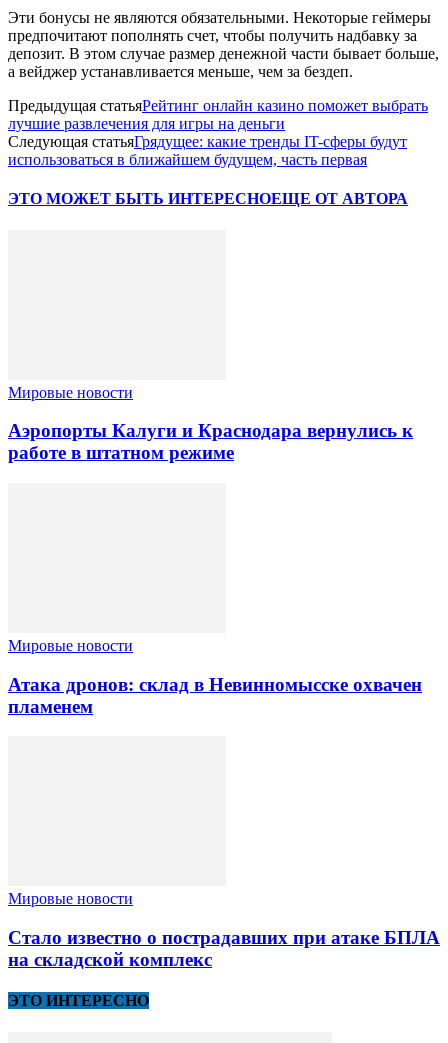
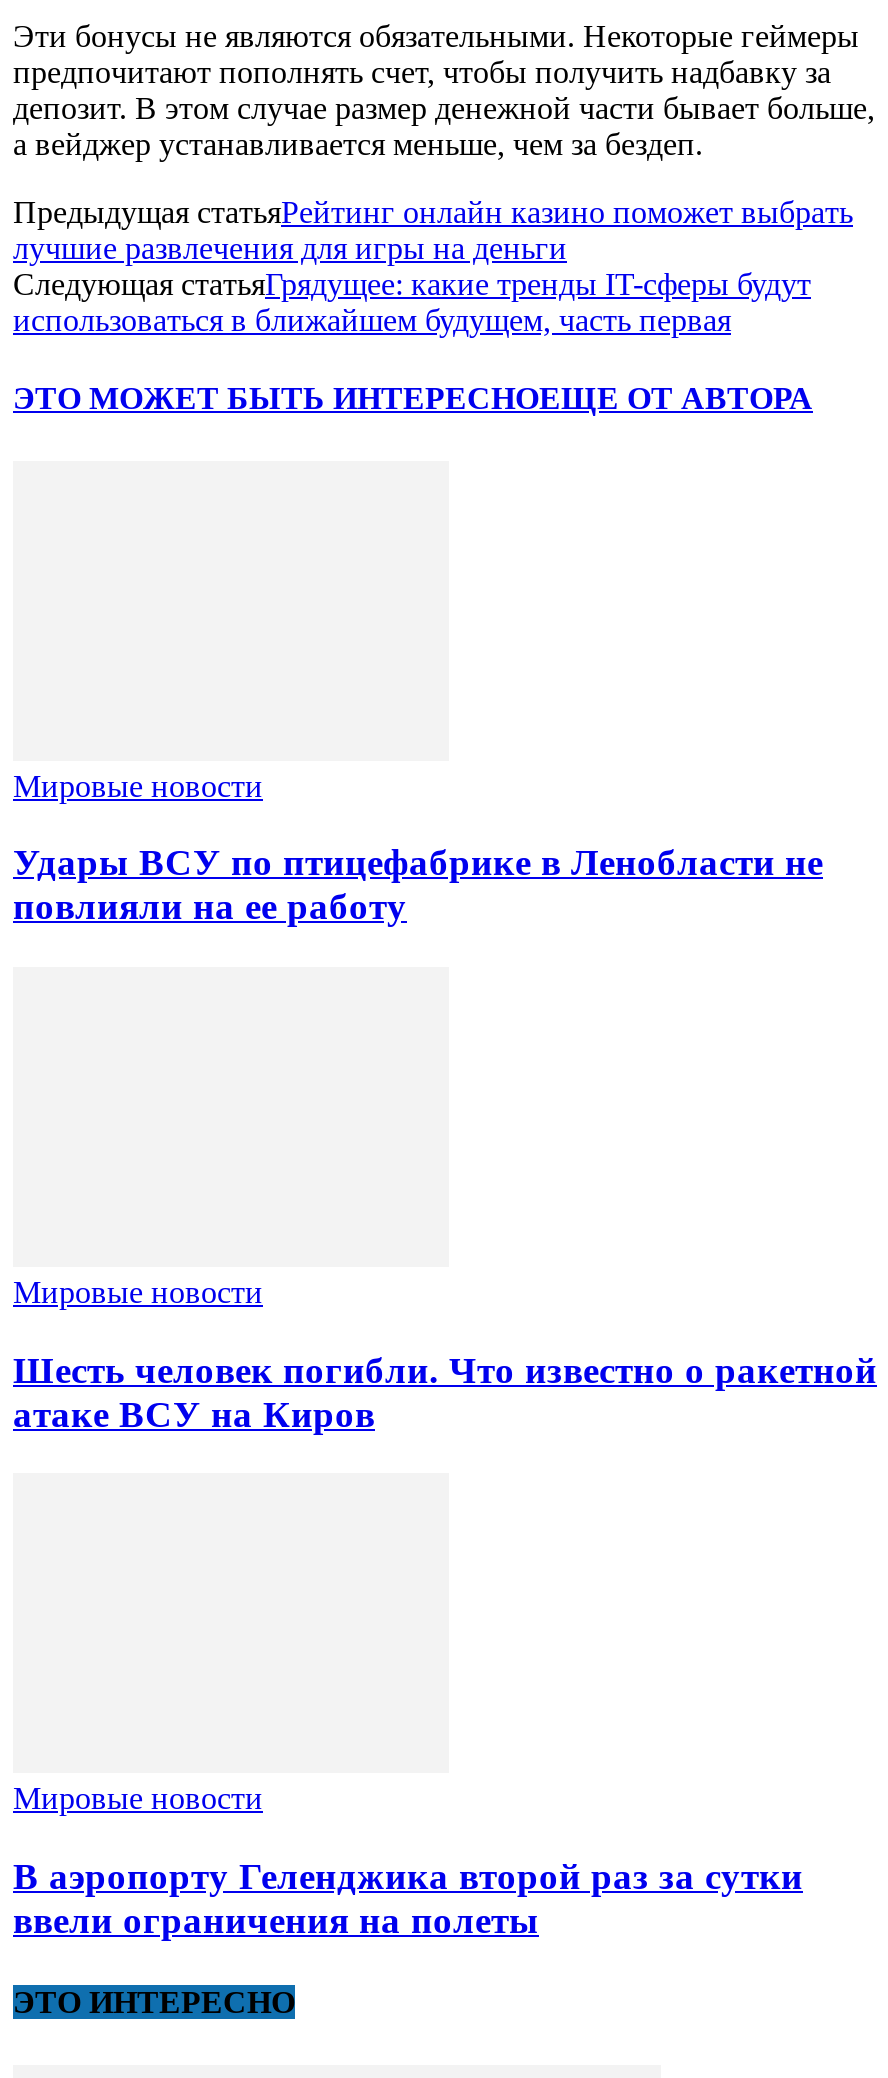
[8,420,413,463] Аэропорты Калуги и Краснодара вернулись к | работе в штатном режиме -> [13,842,823,928] Удары ВСУ по птицефабрике в Ленобласти не | повлияли на ее работу
[8,674,422,717] Атака дронов: склад в Невинномысске охвачен | пламенем -> [13,1349,877,1435] Шесть человек погибли. Что известно о ракетной | атаке ВСУ на Киров
[8,927,440,970] Стало известно о пострадавших при атаке БПЛА | на складской комплекс -> [13,1855,803,1941] В аэропорту Геленджика второй раз за сутки | ввели ограничения на полеты

